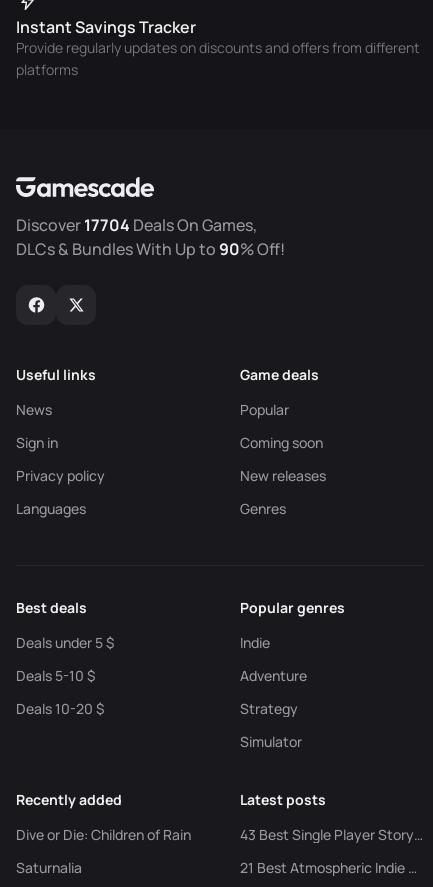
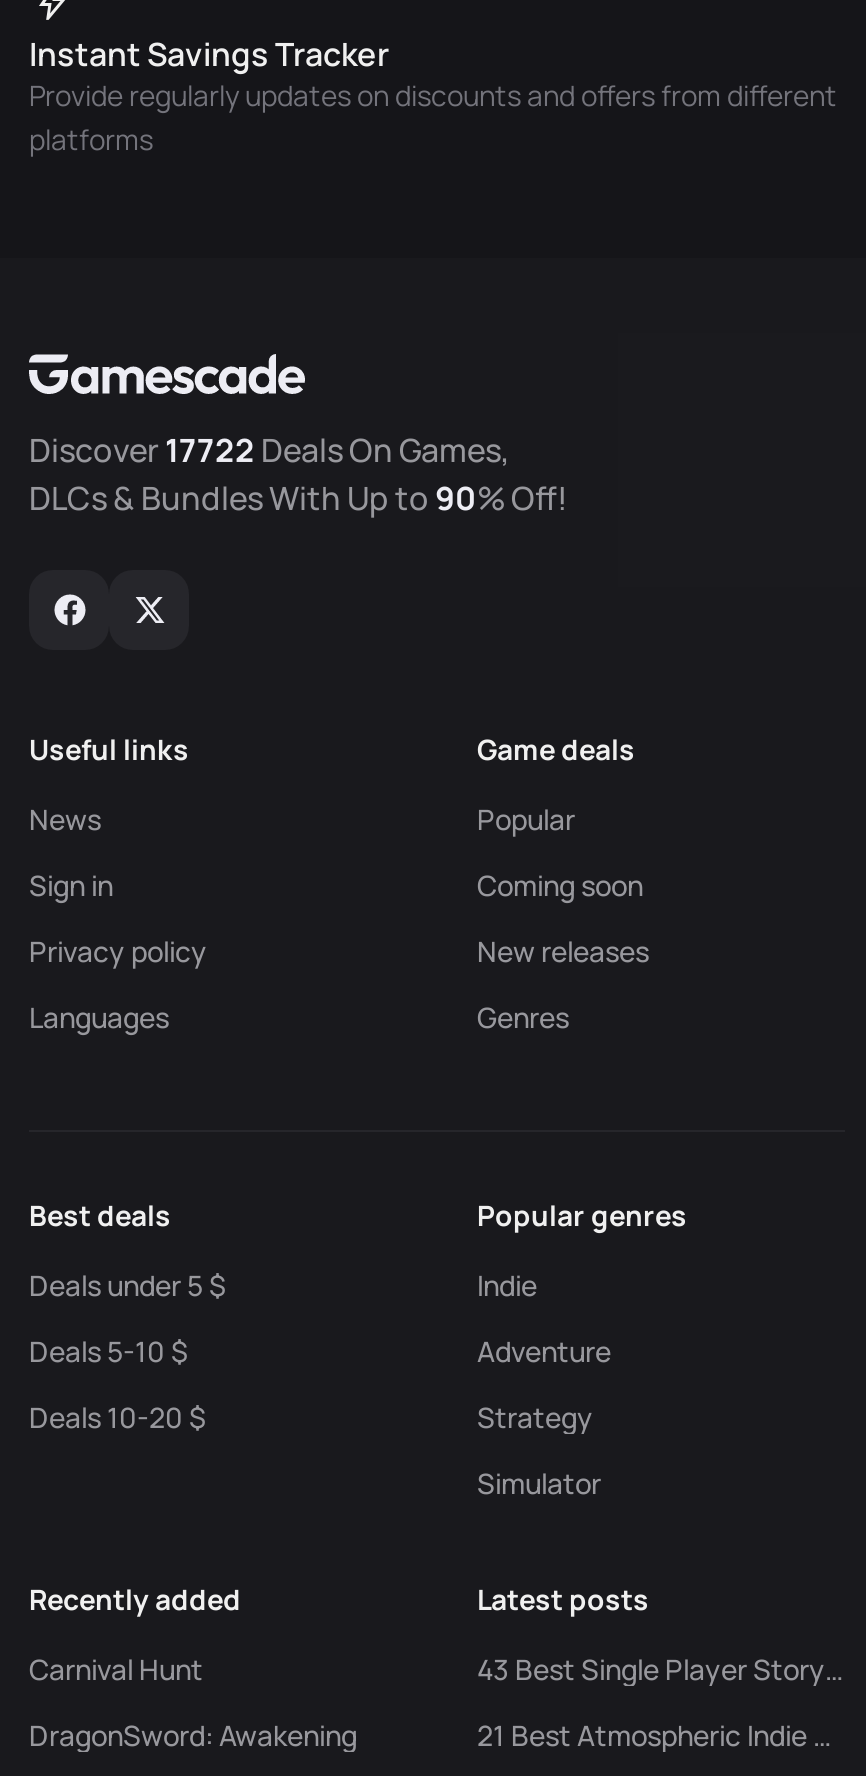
[16,214,257,236] Discover 17704 Deals On Games, -> [29,429,509,473] Discover 17722 Deals On Games,
[16,825,191,844] Dive or Die: Children of Rain -> [29,1651,203,1689] Carnival Hunt
[16,858,82,877] Saturnalia -> [29,1717,357,1755] DragonSword: Awakening

